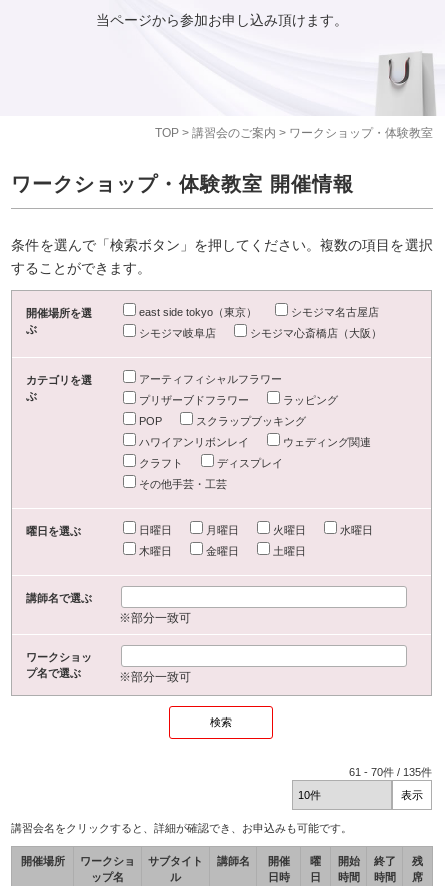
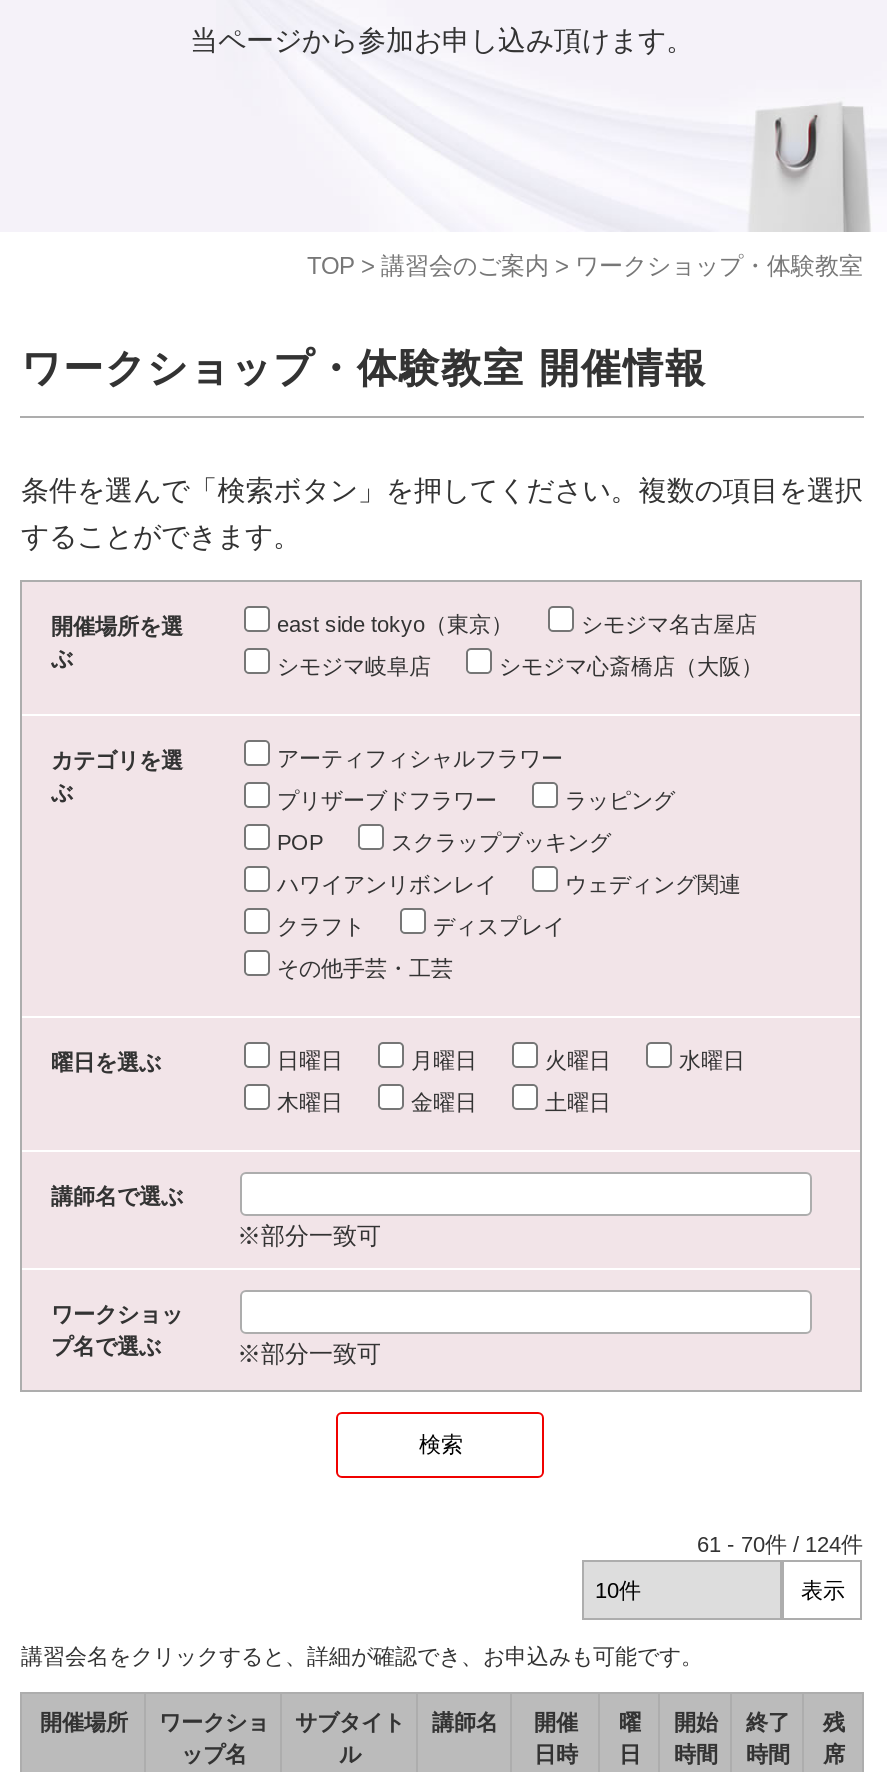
[349,766,432,778] 61 - 70件 / 135件 -> [697,1532,863,1556] 61 - 70件 / 124件

